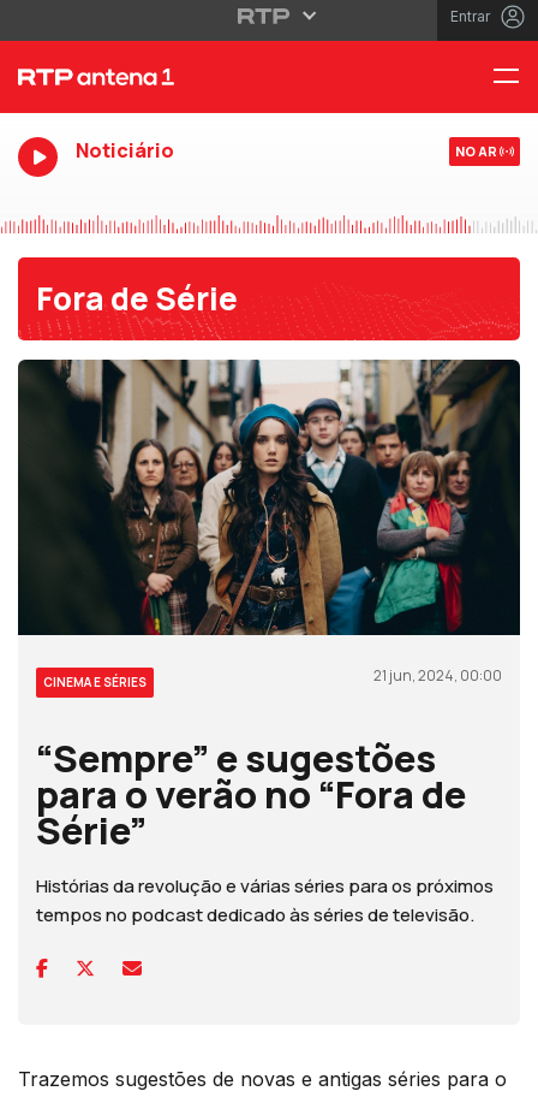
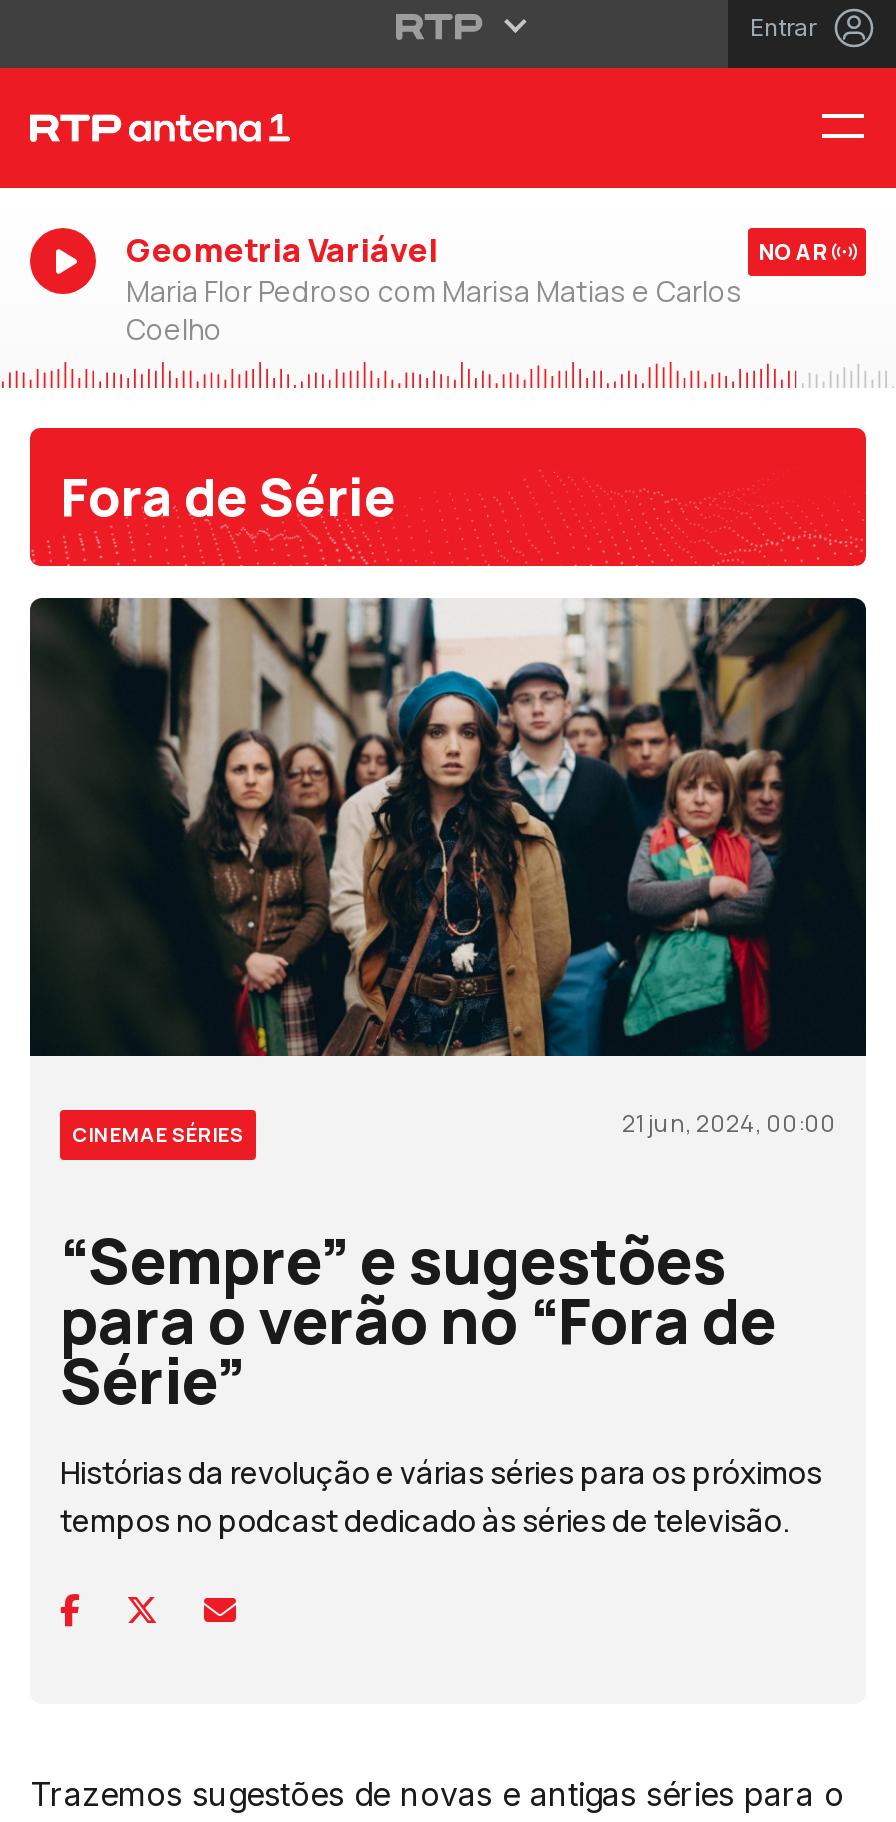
[76,137,174,164] Noticiário -> [126,228,742,348] Geometria Variável | Maria Flor Pedroso com Marisa Matias e Carlos | Coelho

